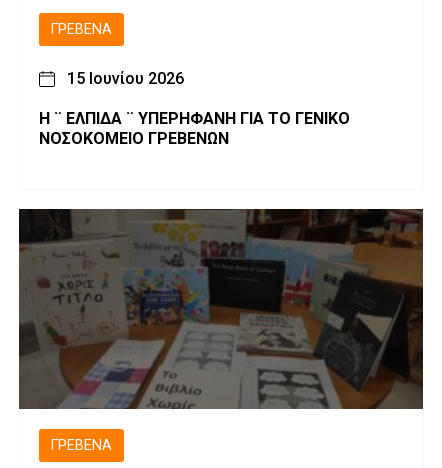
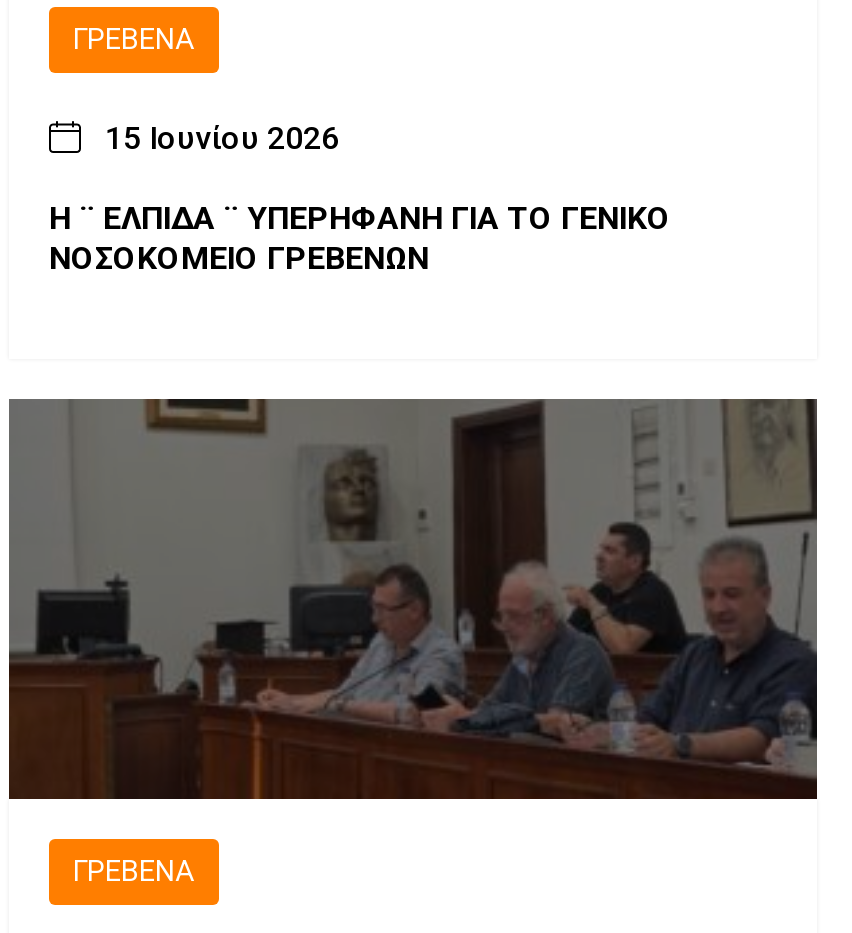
[19,208,423,409] [image] -> [9,398,819,800] [image]

